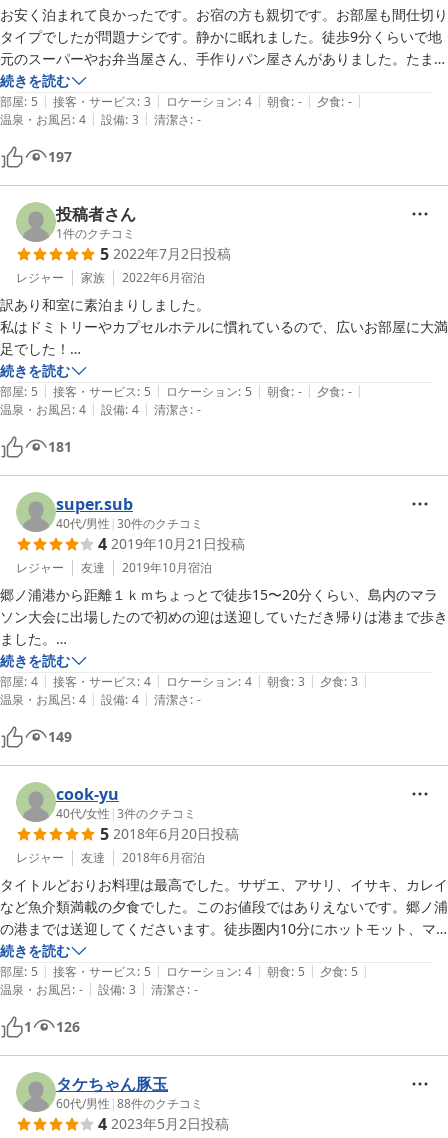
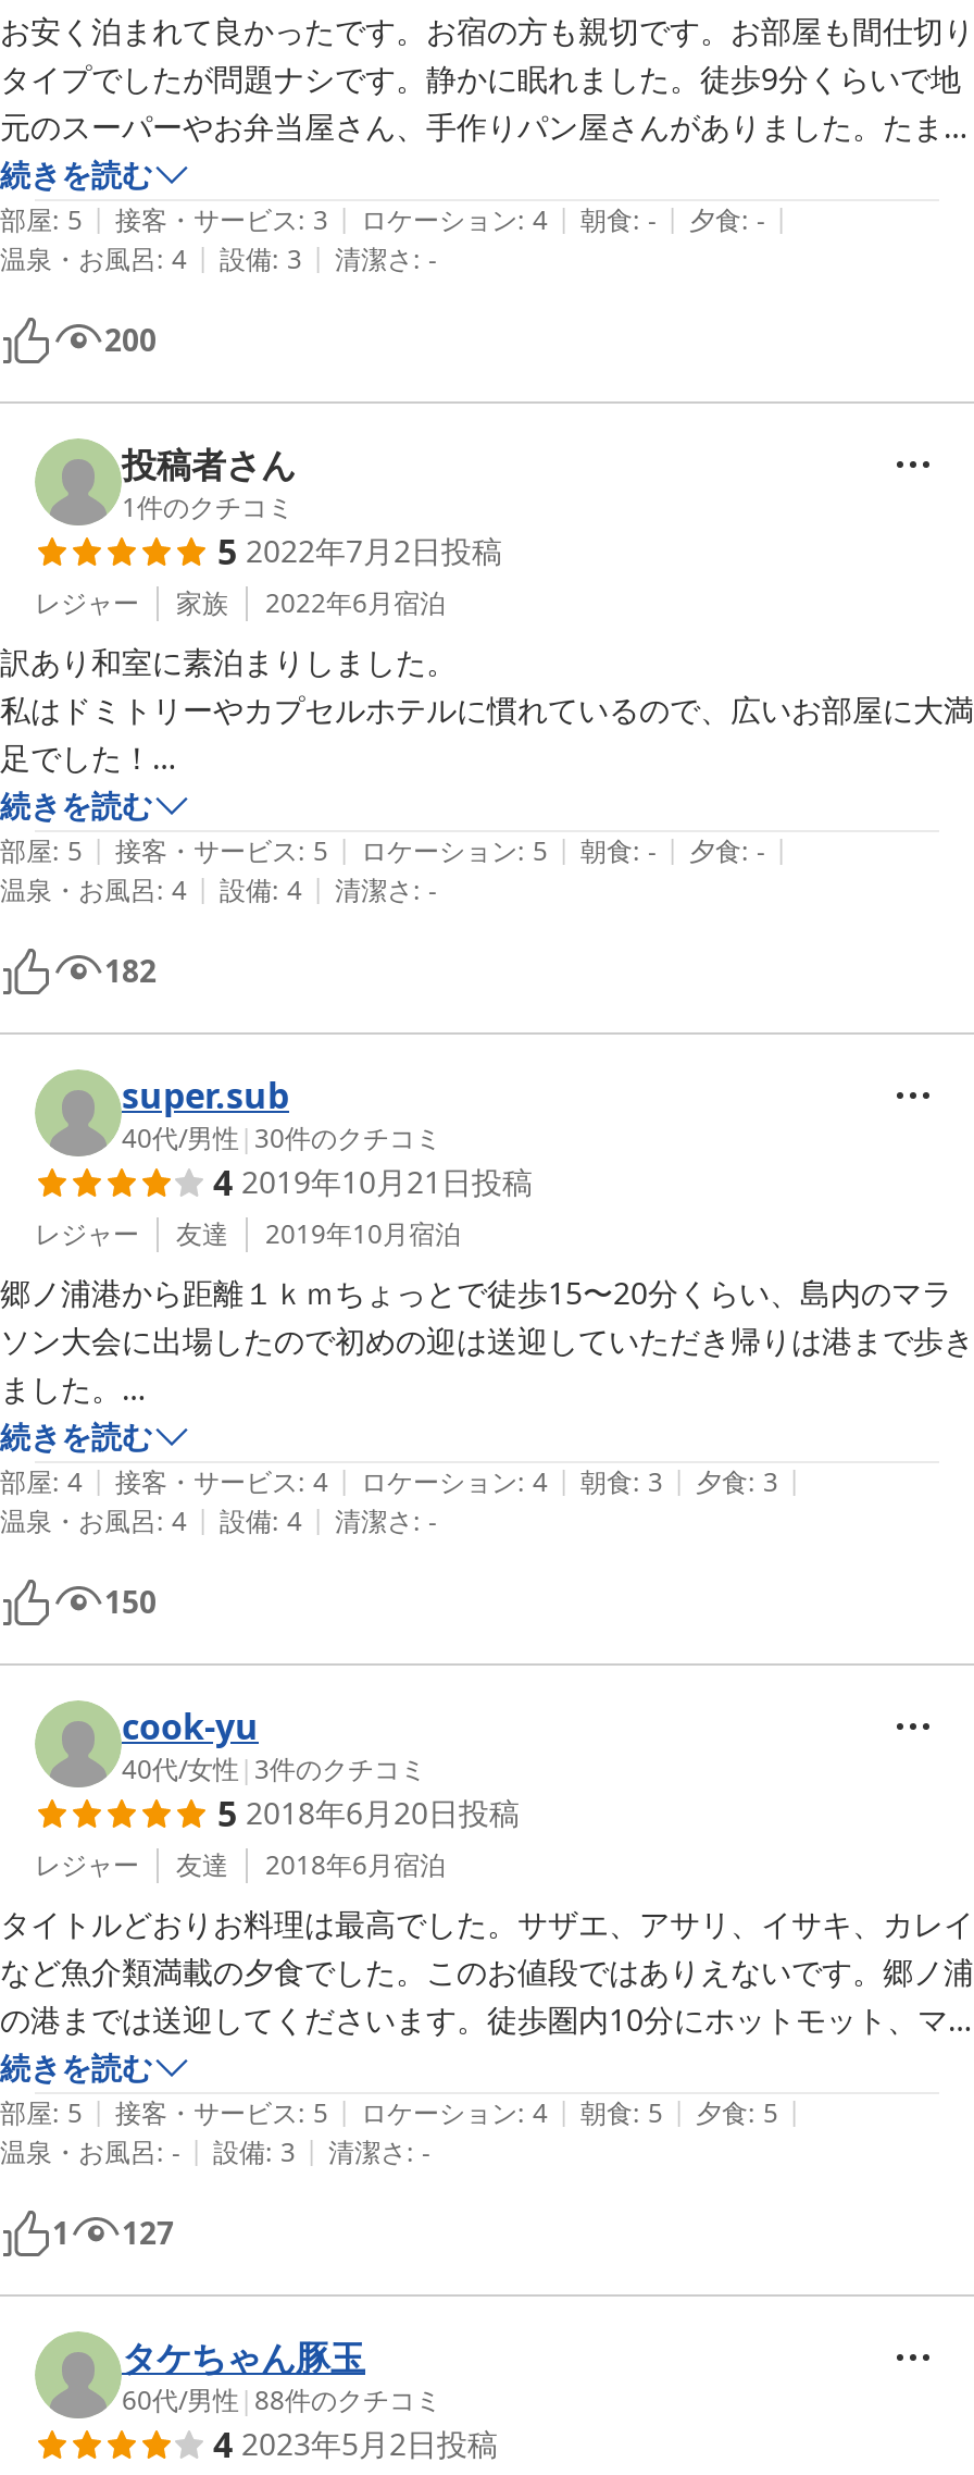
[48,147,72,166] 197 -> [104,319,157,360] 200
[48,437,72,456] 181 -> [104,950,157,991] 182
[48,727,72,746] 149 -> [104,1581,157,1622] 150
[24,1017,80,1036] 1 126 -> [52,2212,174,2253] 1 127

